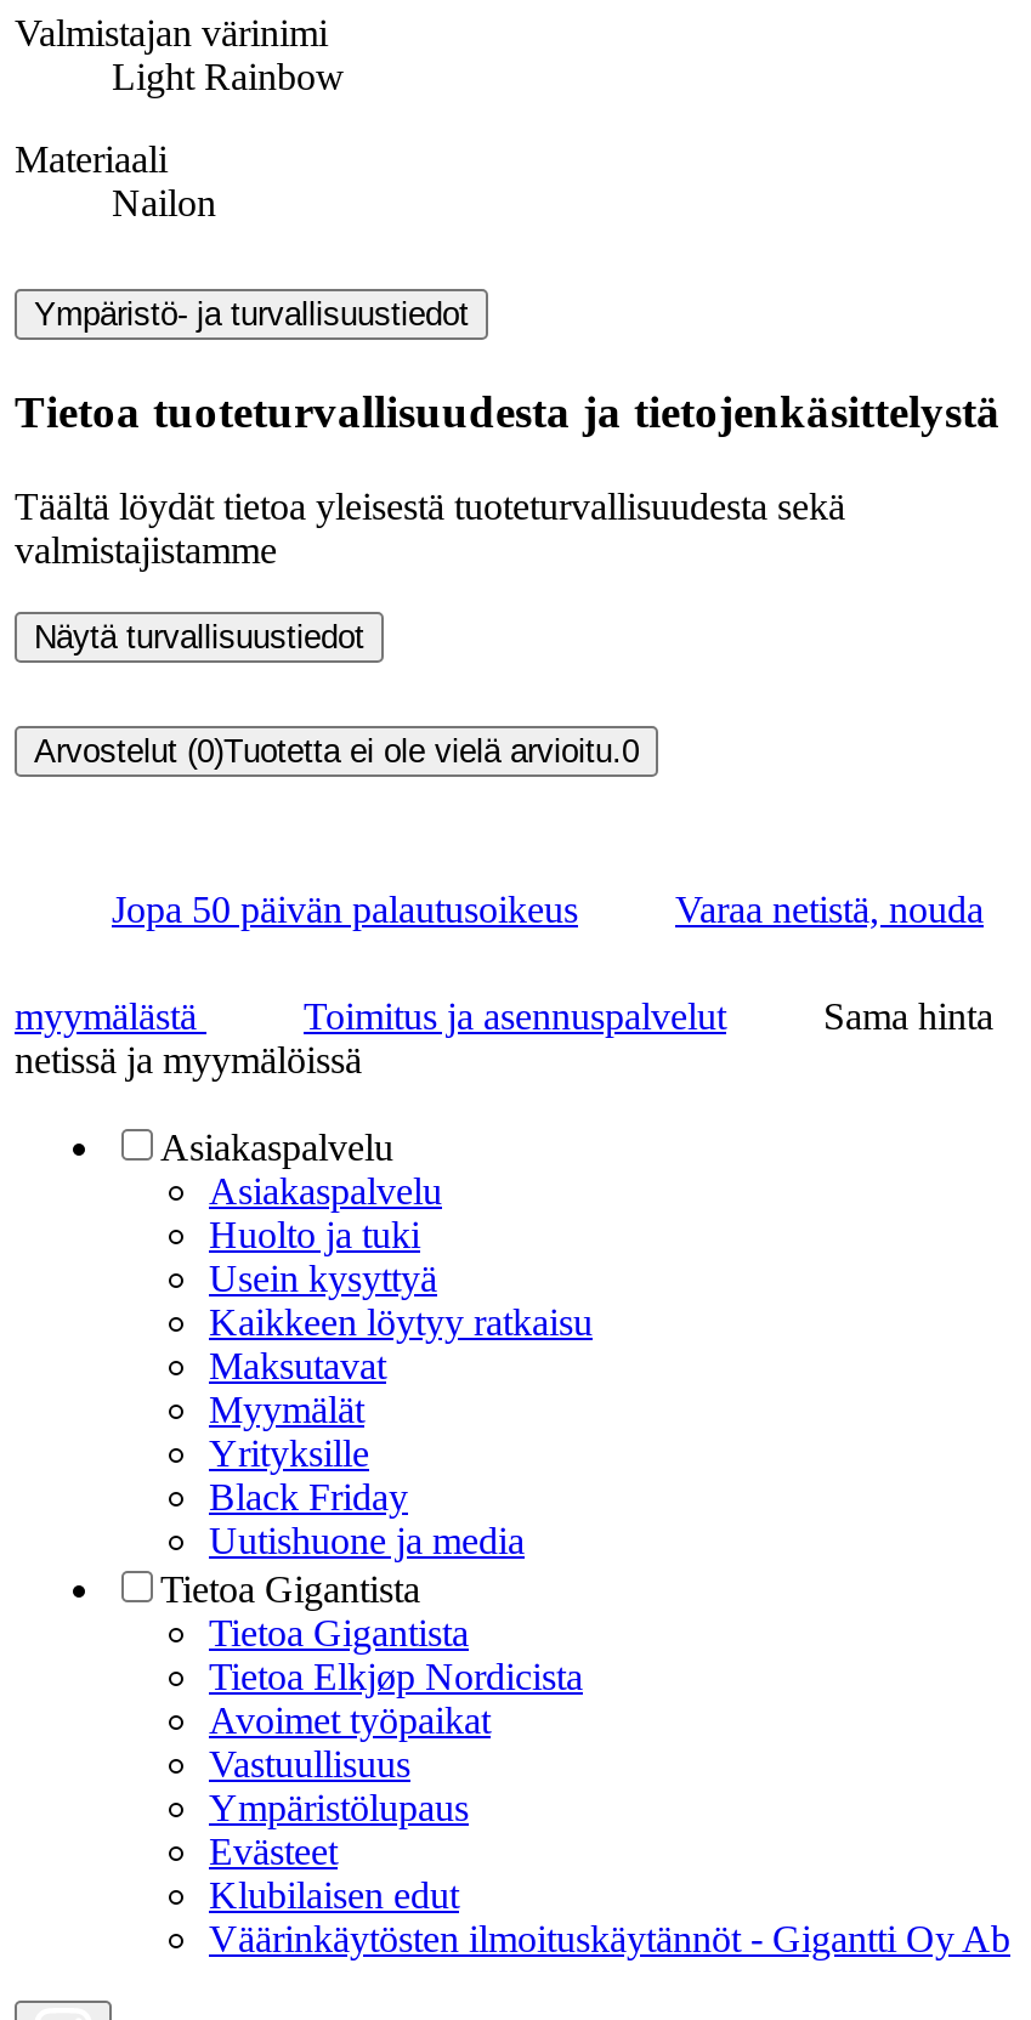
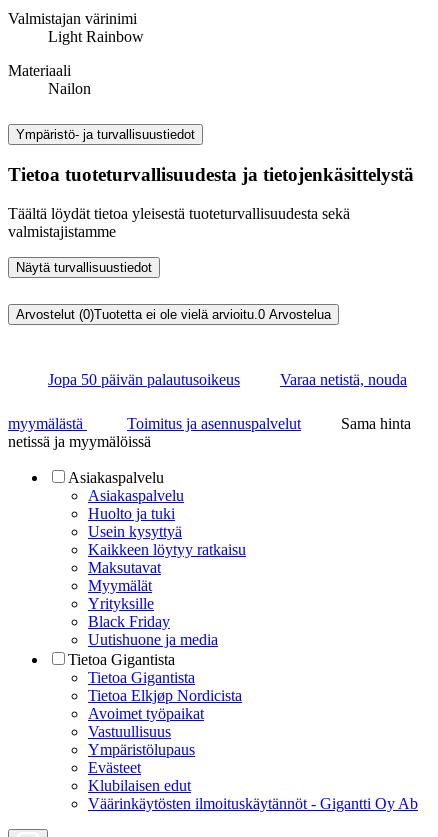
[34,733,639,770] Arvostelut (0)Tuotetta ei ole vielä arvioitu.0 -> [16,307,331,322] Arvostelut (0)Tuotetta ei ole vielä arvioitu.0 Arvostelua

